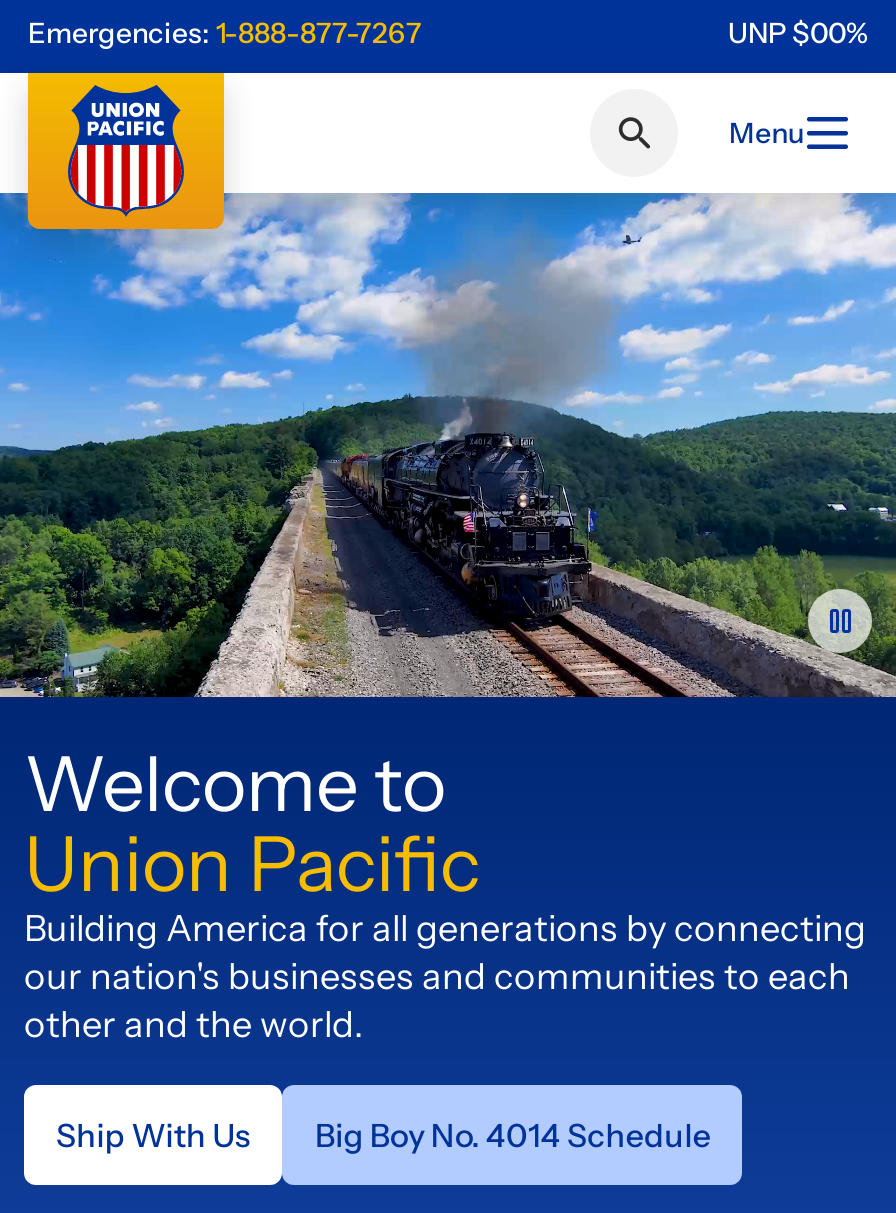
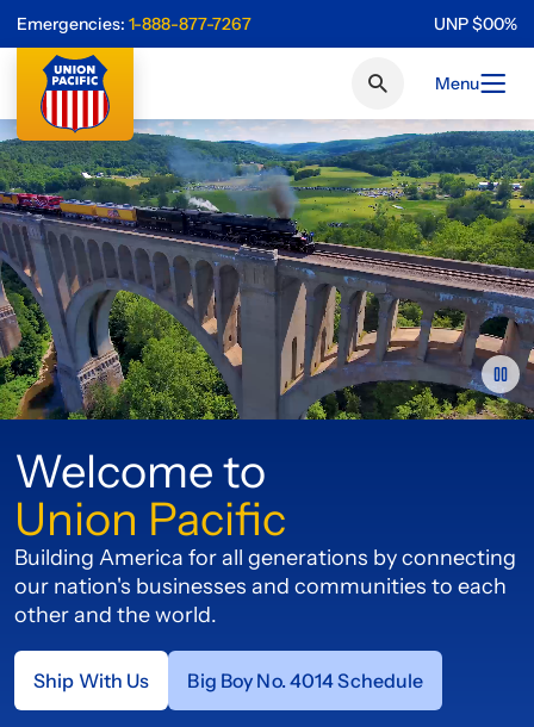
[6,191,890,699] [image] -> [4,119,530,421] [image]

